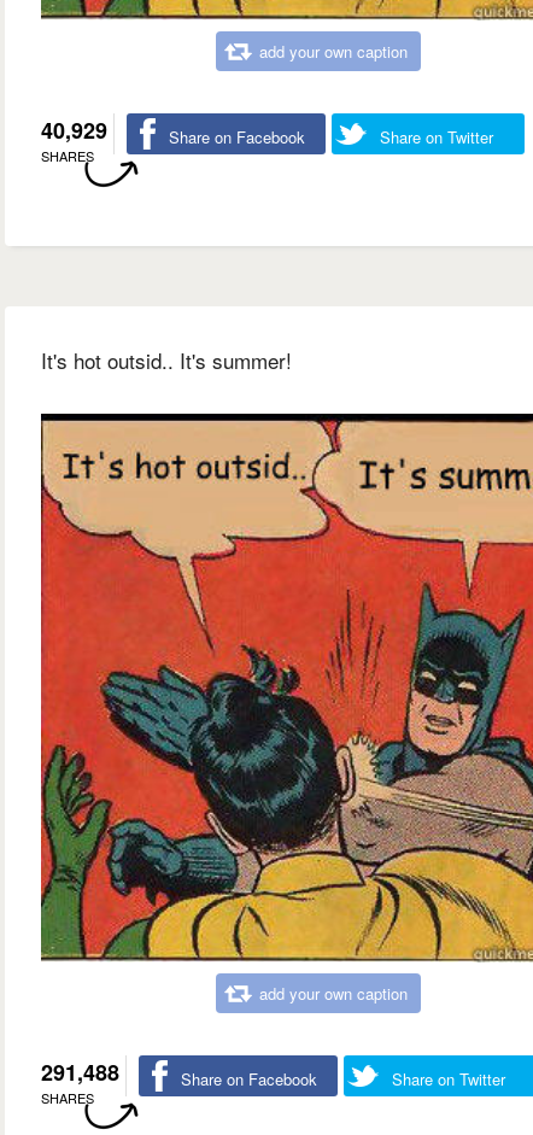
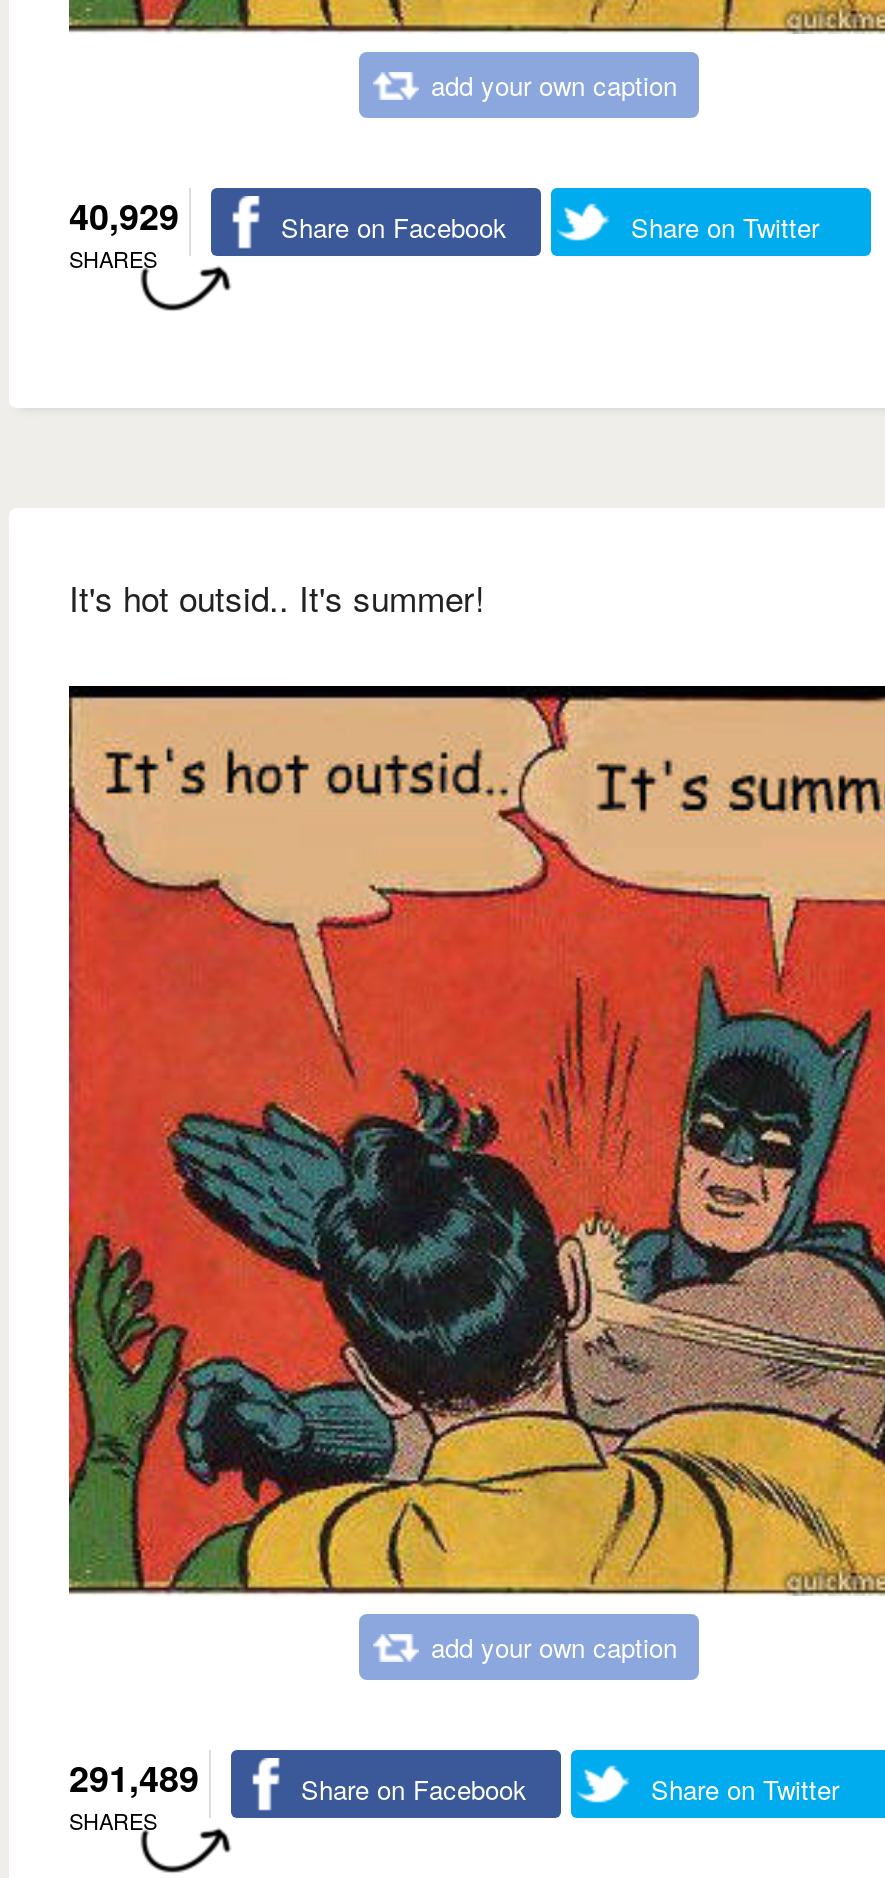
[41,1056,119,1087] 291,488 -> [69,1751,199,1803] 291,489

